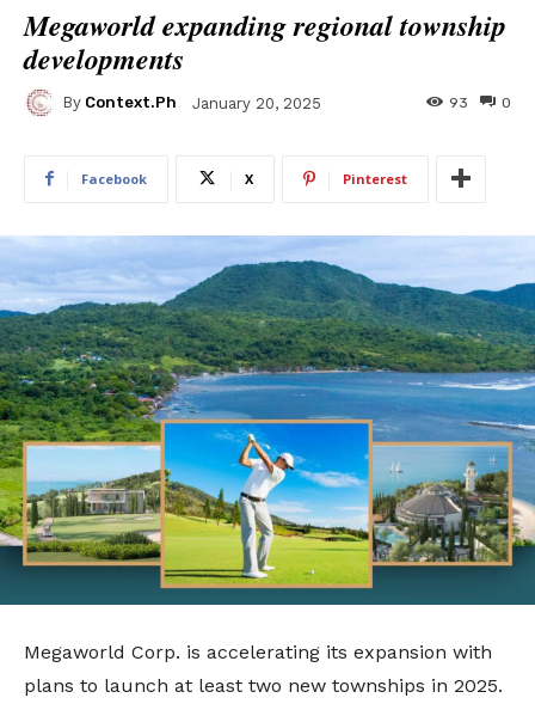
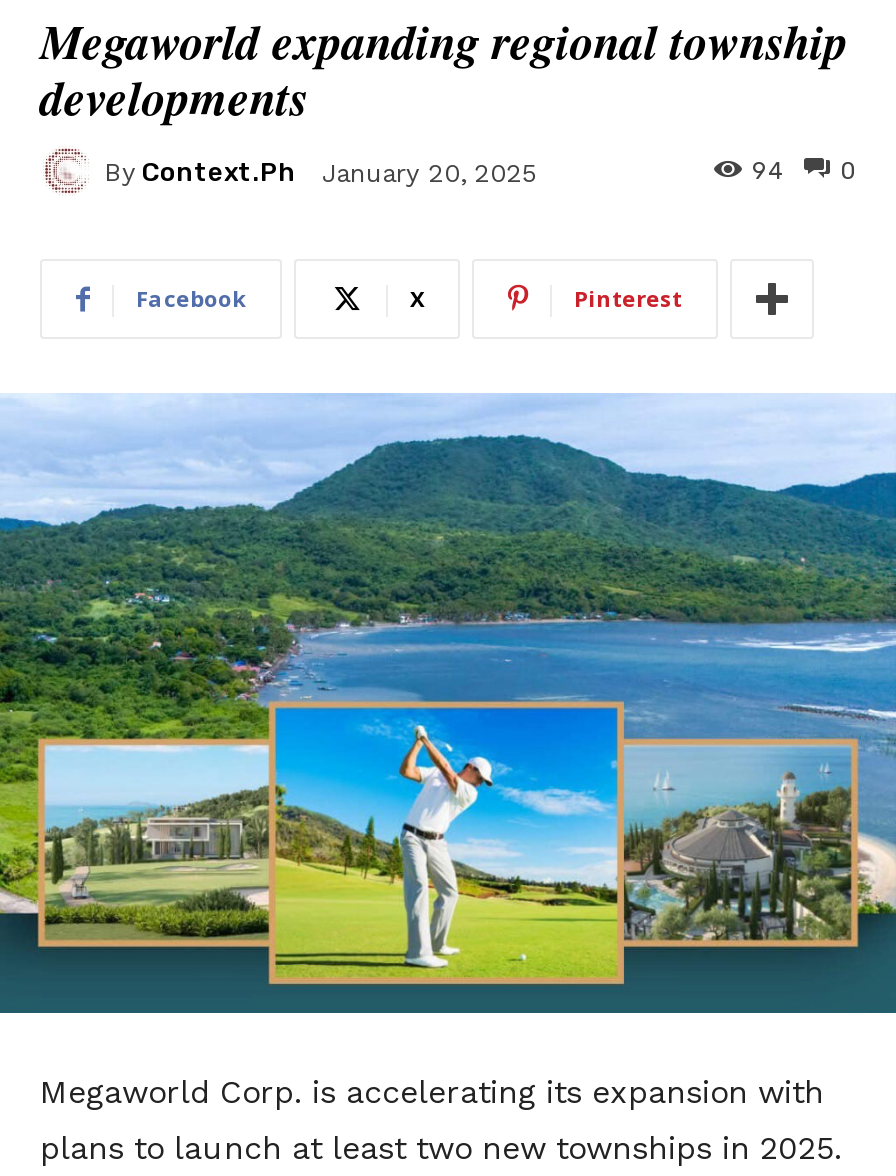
[449,94,511,111] 93 0 -> [752,157,856,185] 94 0

